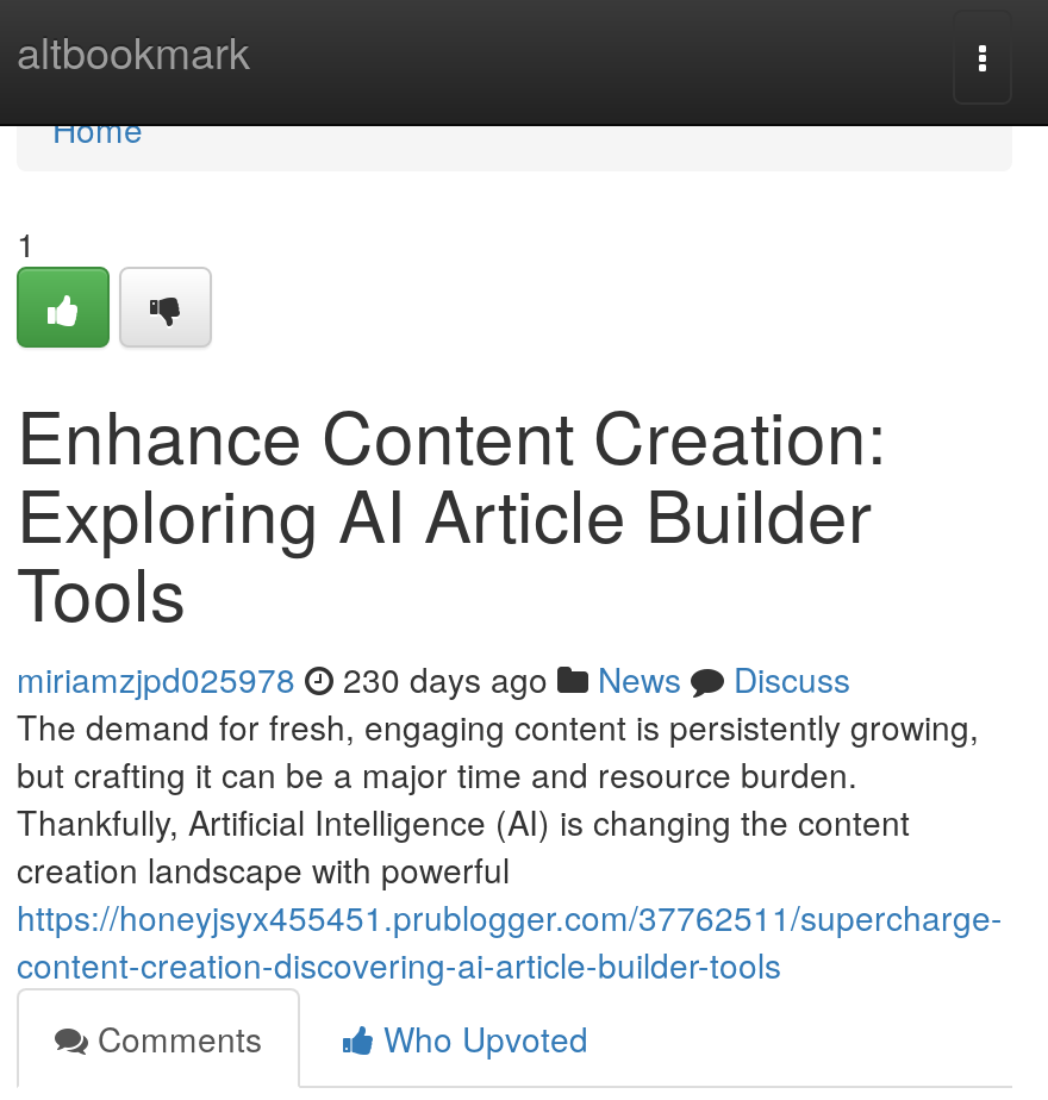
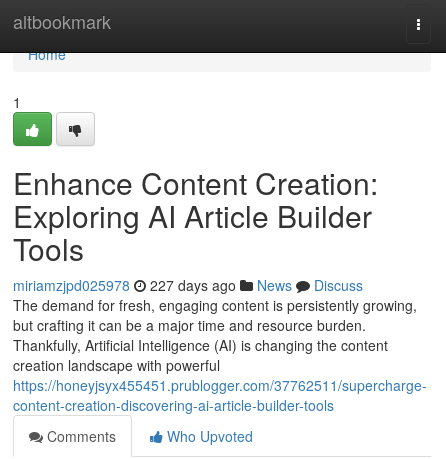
[17,655,850,702] miriamzjpd025978 230 days ago News Discuss -> [13,275,363,295] miriamzjpd025978 227 days ago News Discuss

